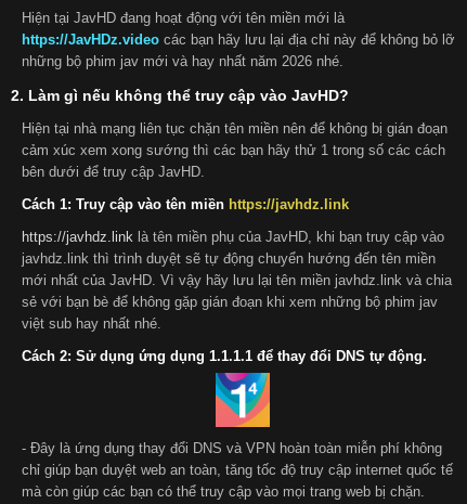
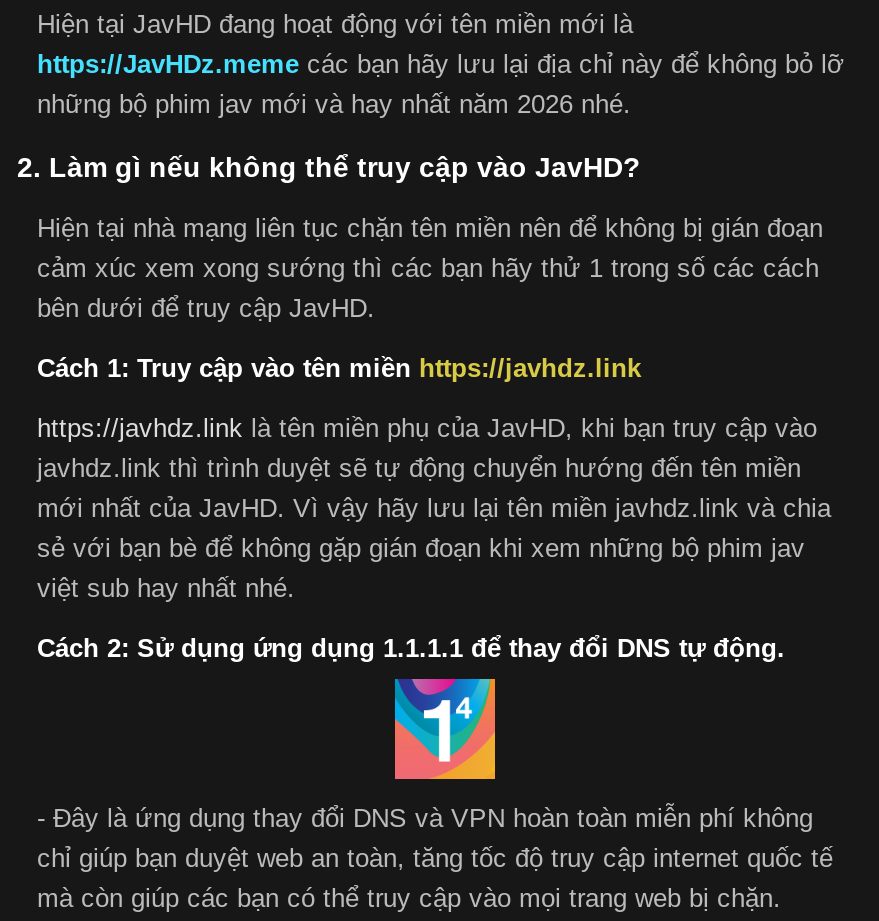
[22,31,455,48] https://JavHDz.video các bạn hãy lưu lại địa chỉ này để không bỏ lỡ -> [37,49,845,79] https://JavHDz.meme các bạn hãy lưu lại địa chỉ này để không bỏ lỡ

